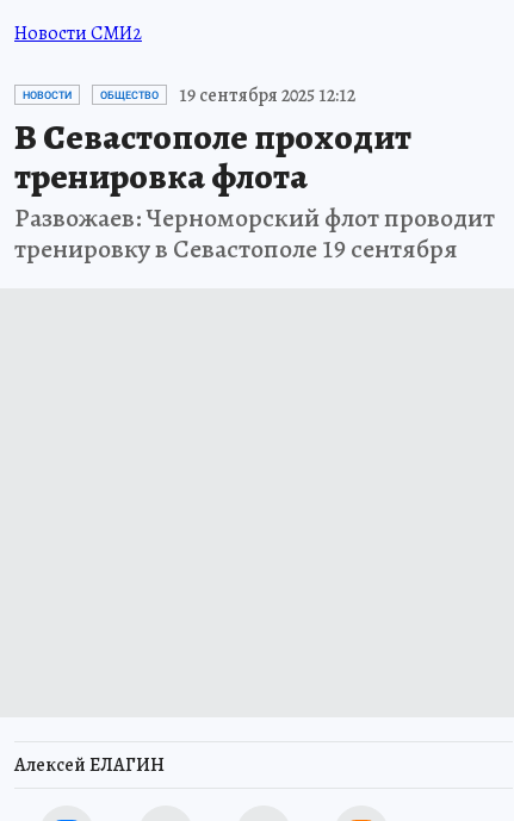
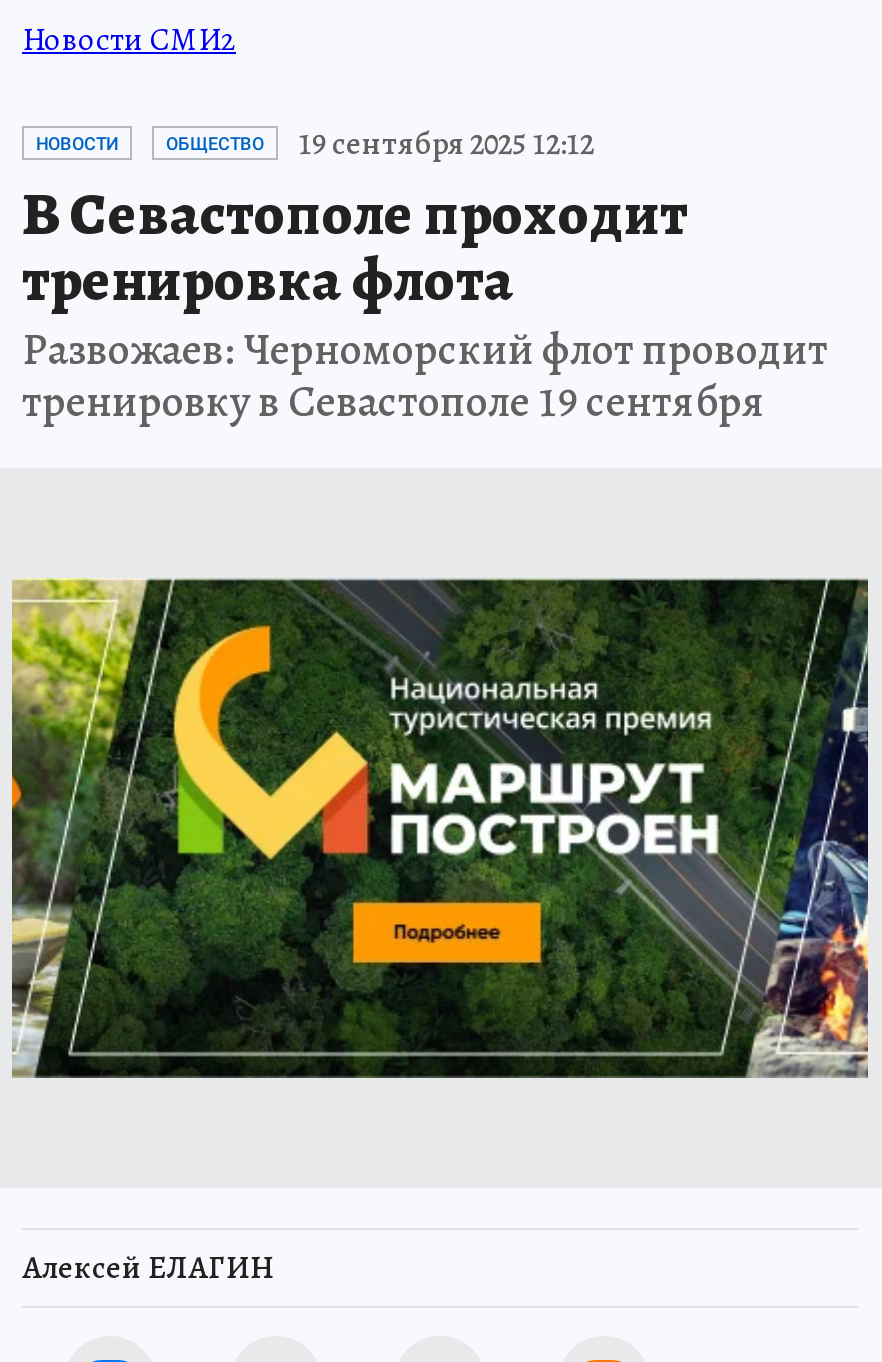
none -> [10,576,870,1080] [image]

